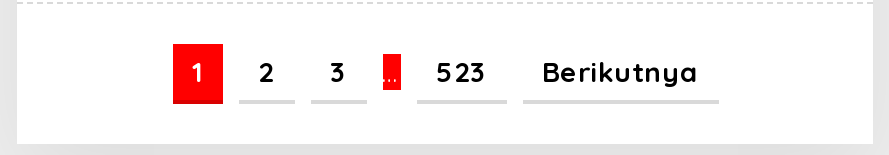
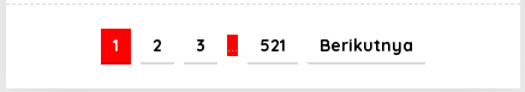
[436,54,486,90] 523 -> [259,34,286,56] 521

